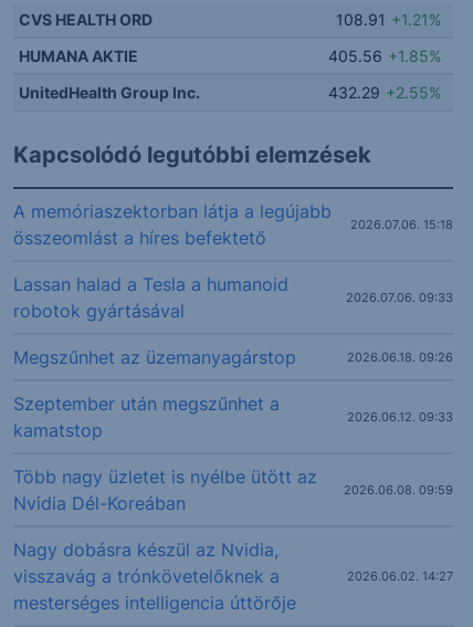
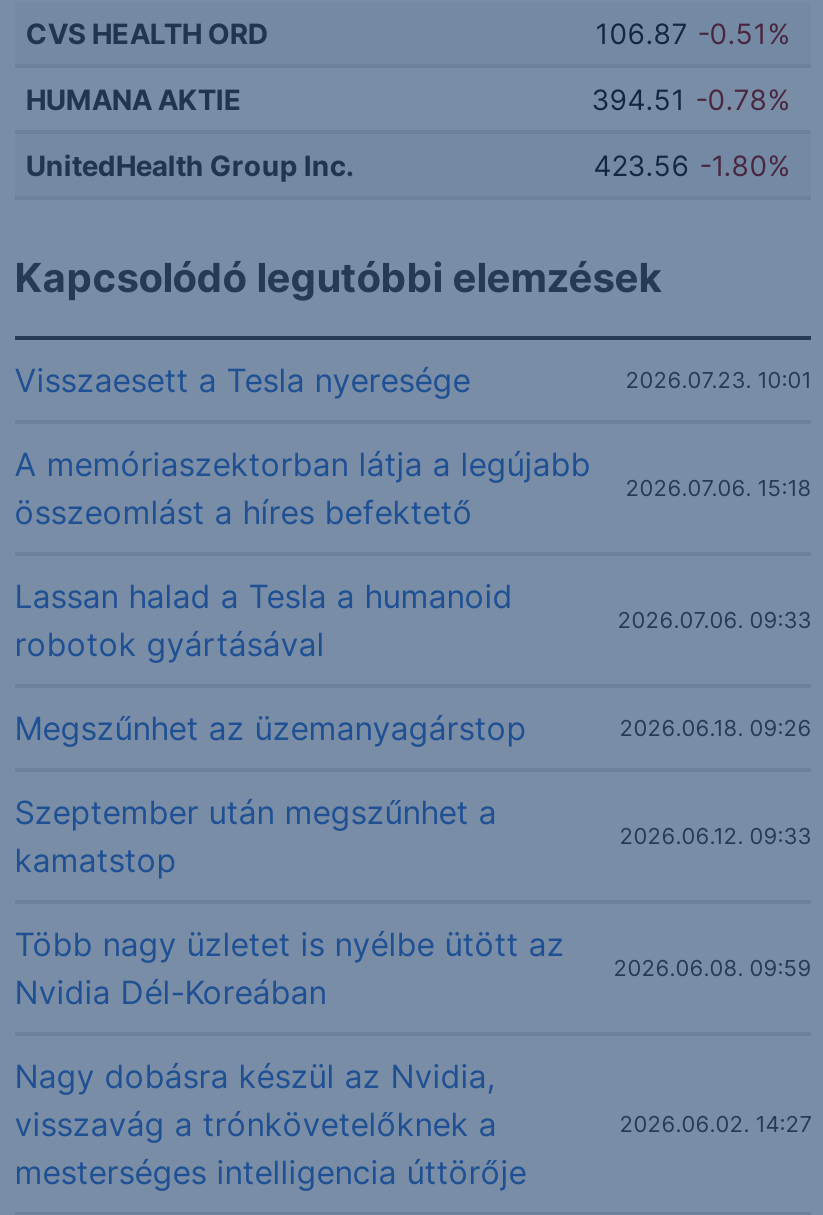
[336,10,441,29] 108.91 +1.21% -> [595,16,789,50] 106.87 -0.51%
[328,46,441,65] 405.56 +1.85% -> [591,82,789,116] 394.51 -0.78%
[328,83,441,102] 432.29 +2.55% -> [593,148,789,182] 423.56 -1.80%
none -> [15,360,811,400] Visszaesett a Tesla nyeresége | 2026.07.23. 10:01

